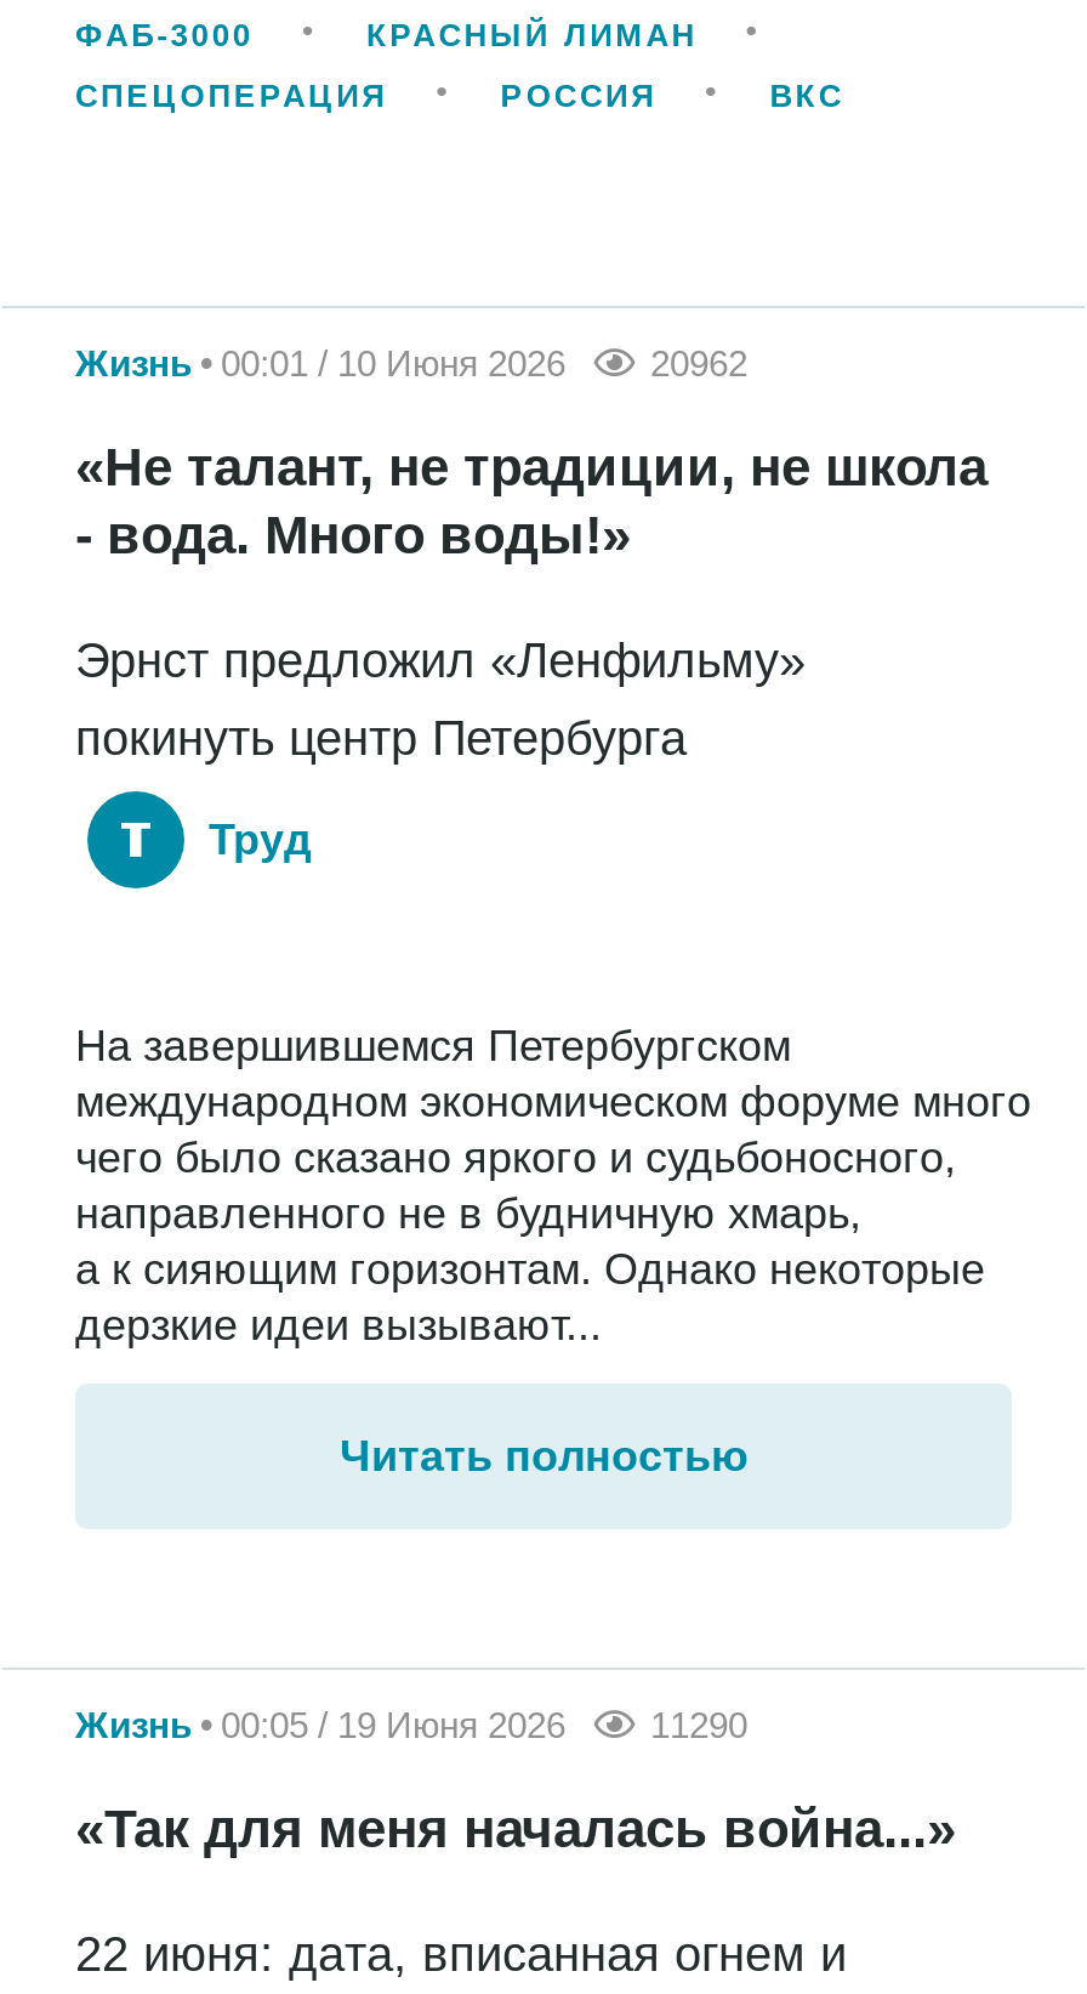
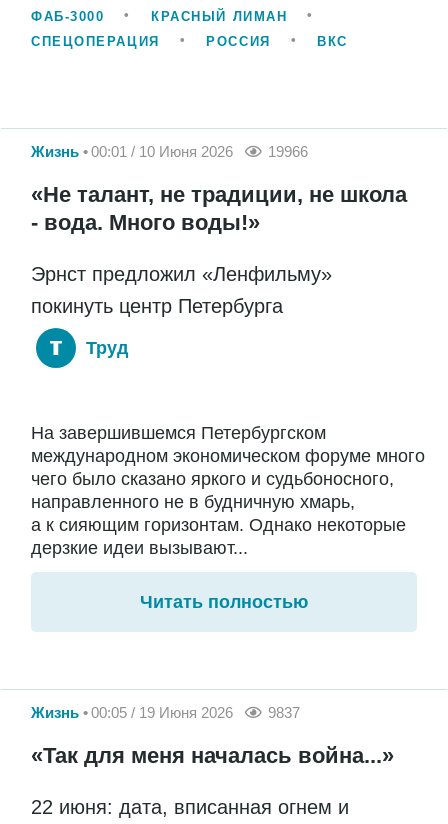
[650,343,747,384] 20962 -> [268,143,308,160] 19966
[650,1705,747,1746] 11290 -> [268,704,300,721] 9837

